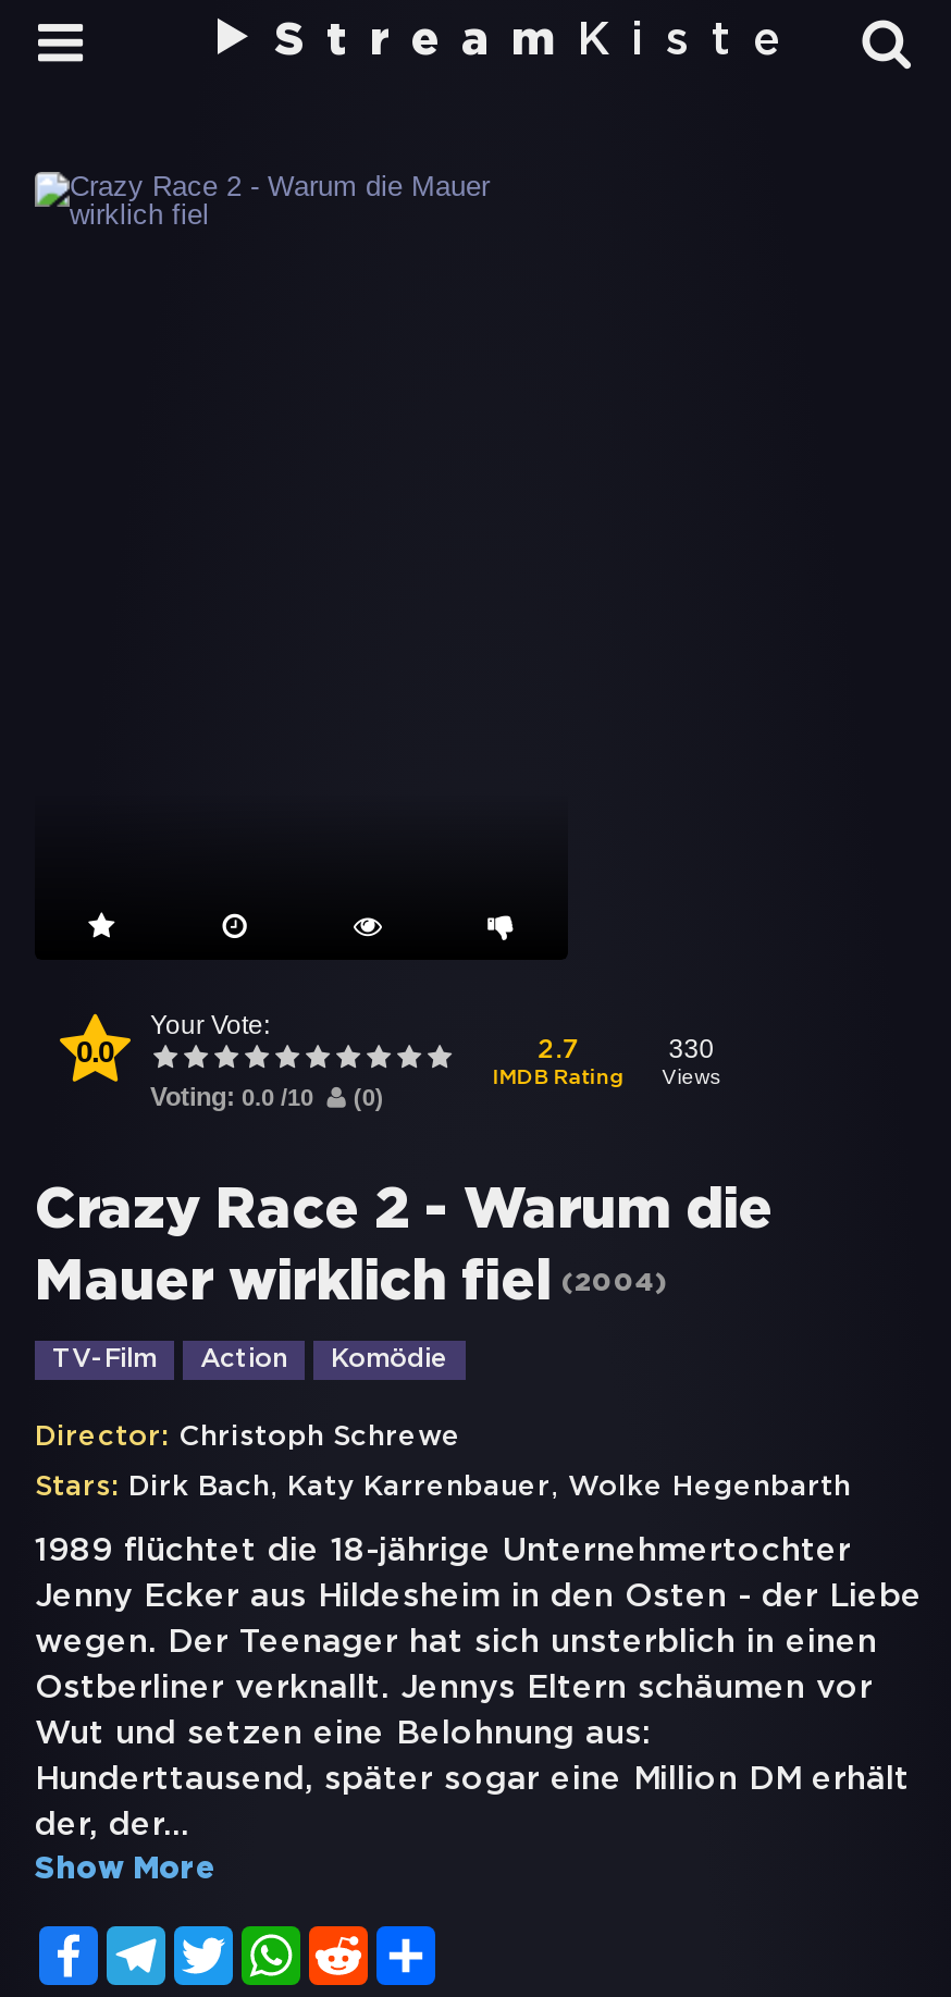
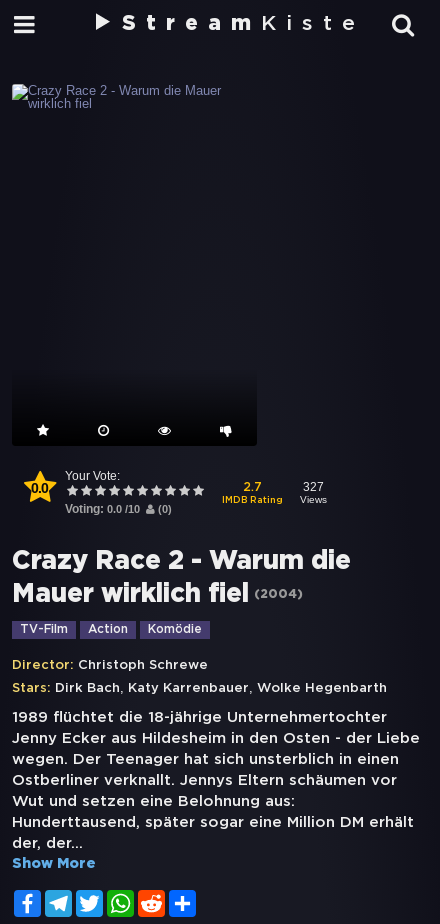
[669,1033,714,1064] 330 -> [303,480,324,494] 327

